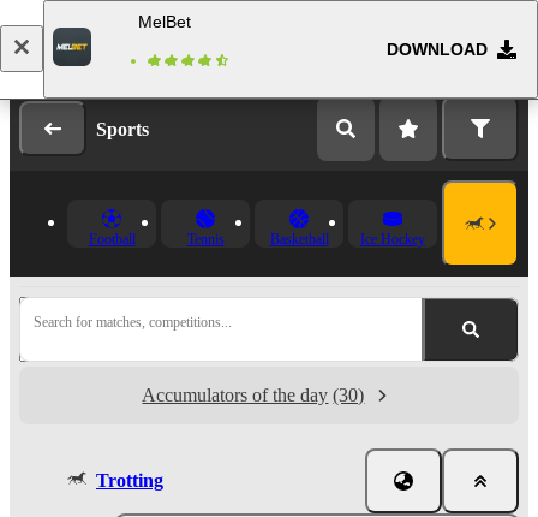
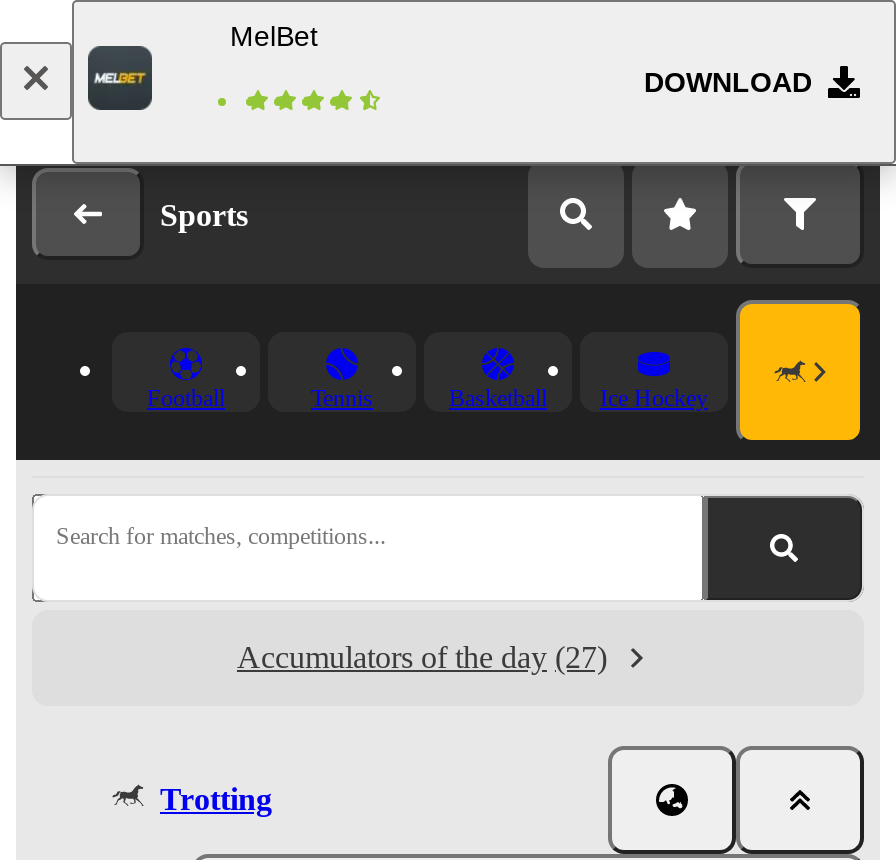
[142,385,364,405] Accumulators of the day (30) -> [237,640,607,674] Accumulators of the day (27)

